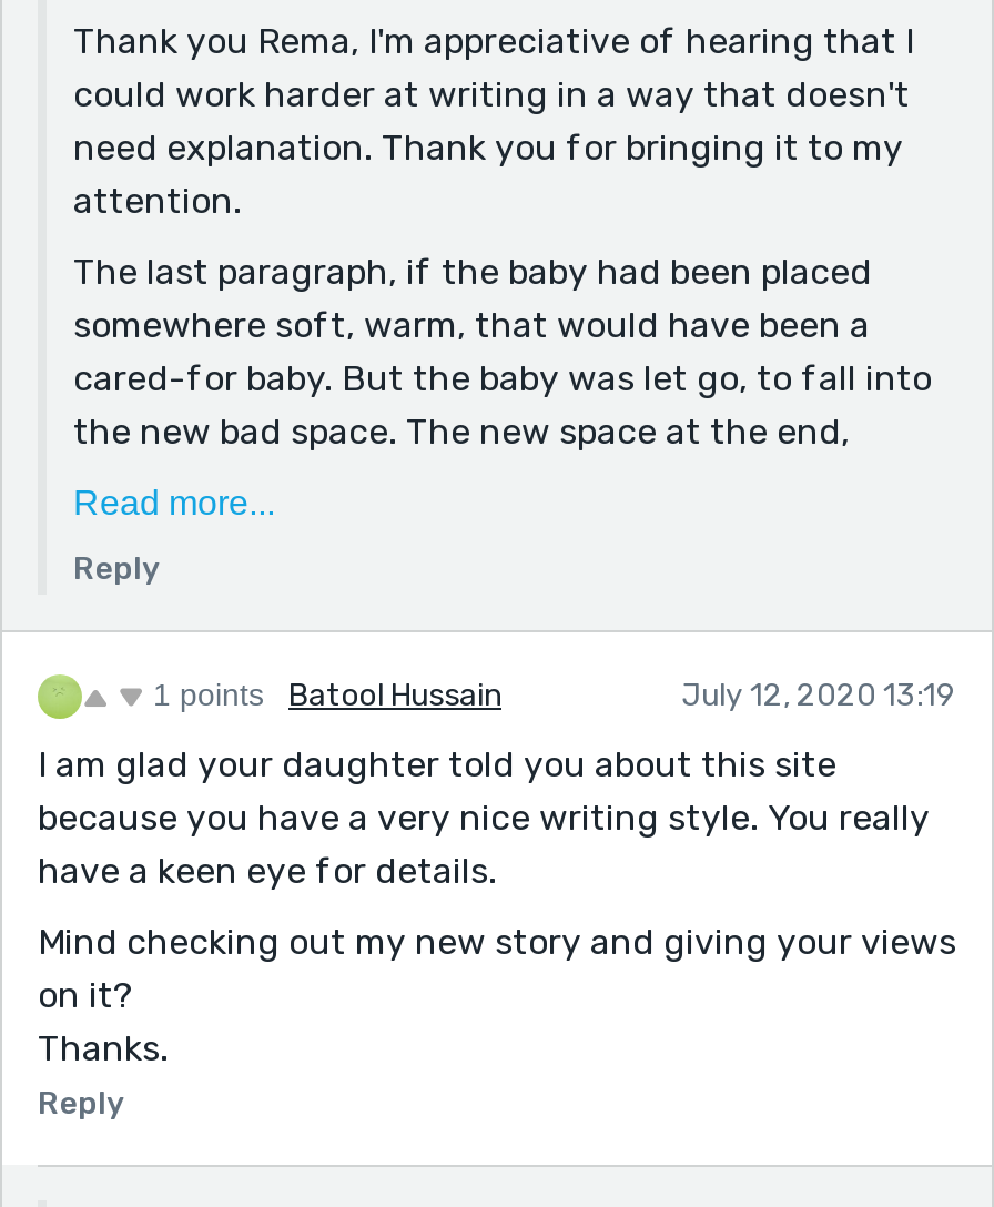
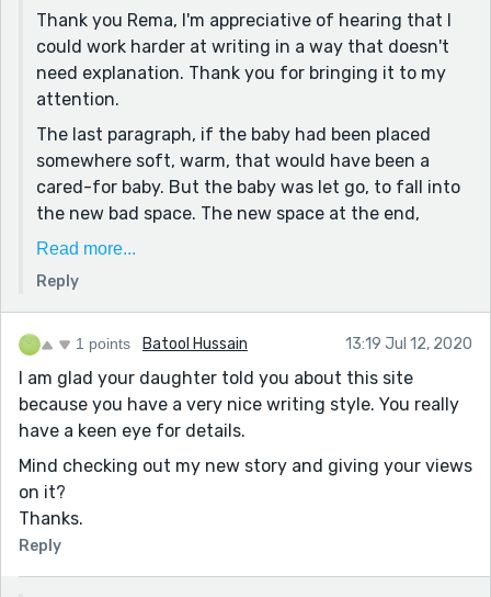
[681,676,956,714] July 12, 2020 13:19 -> [345,334,472,353] 13:19 Jul 12, 2020

